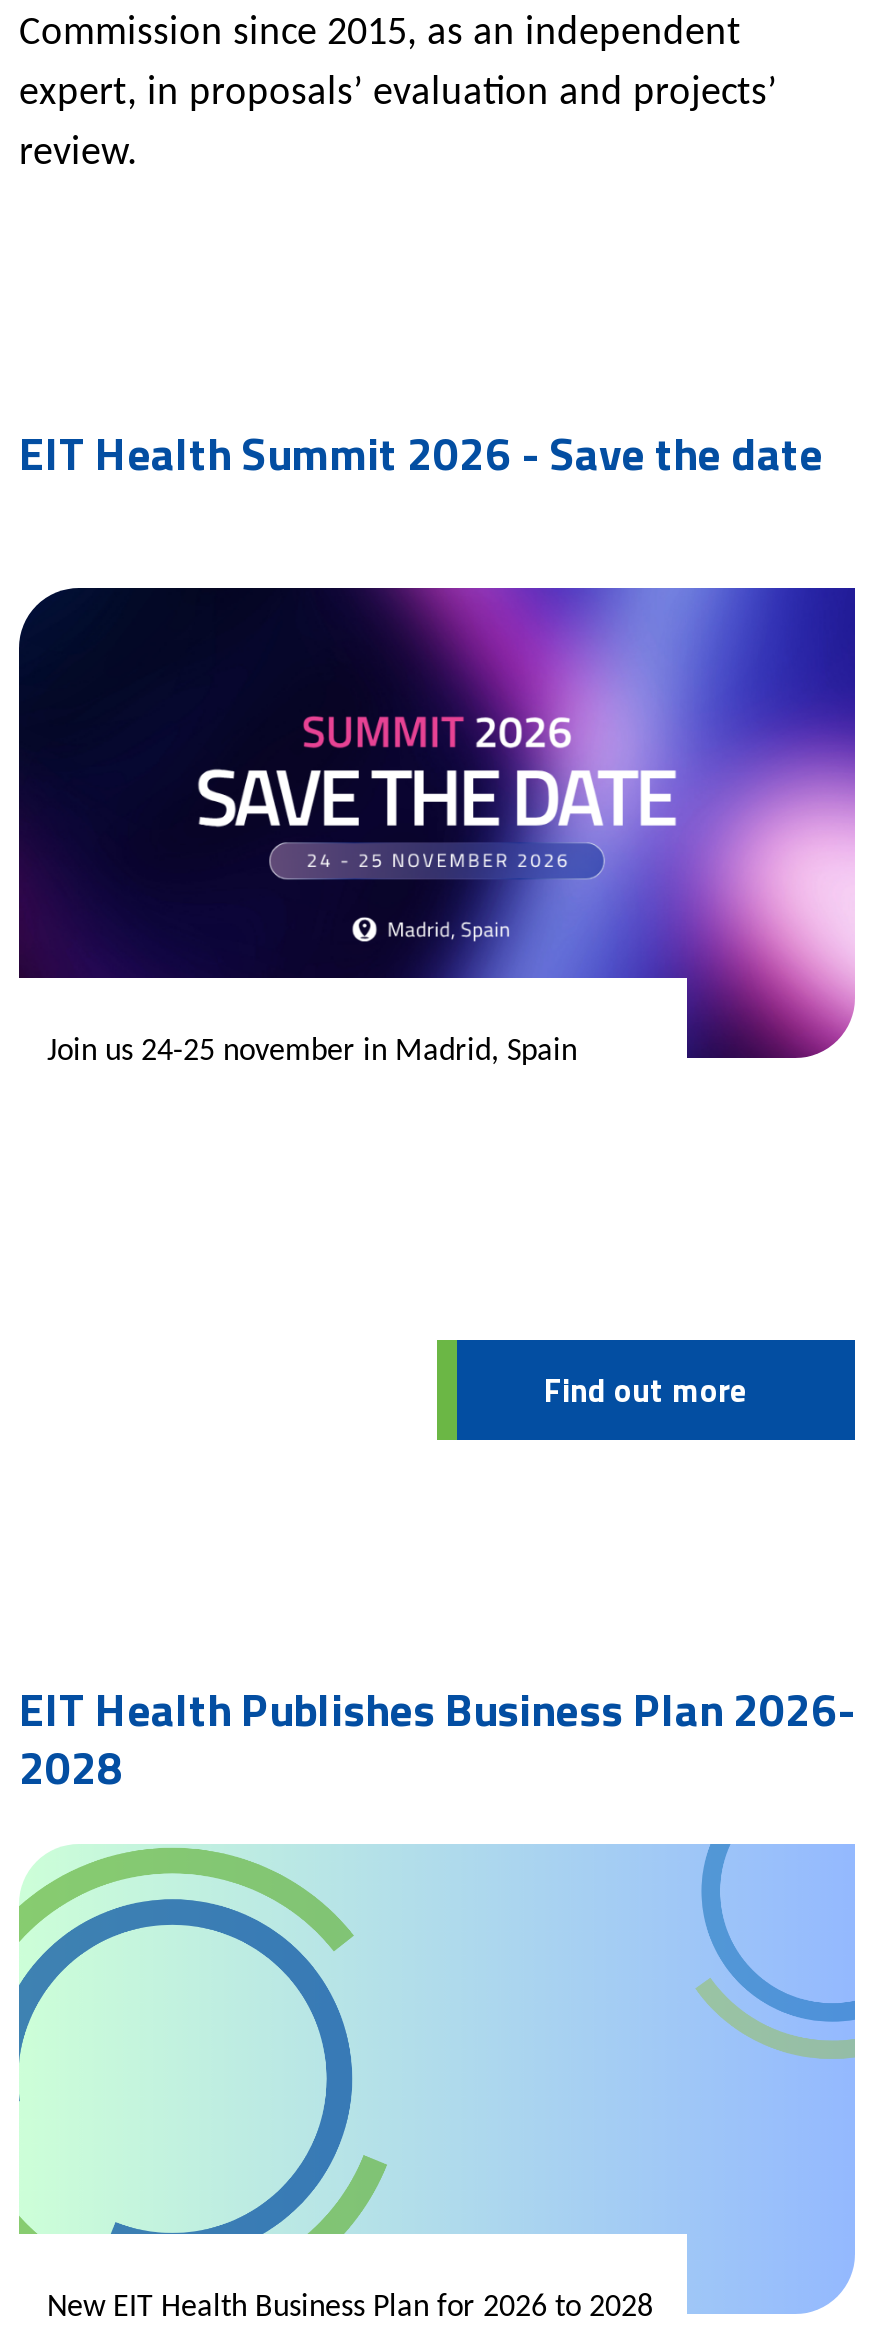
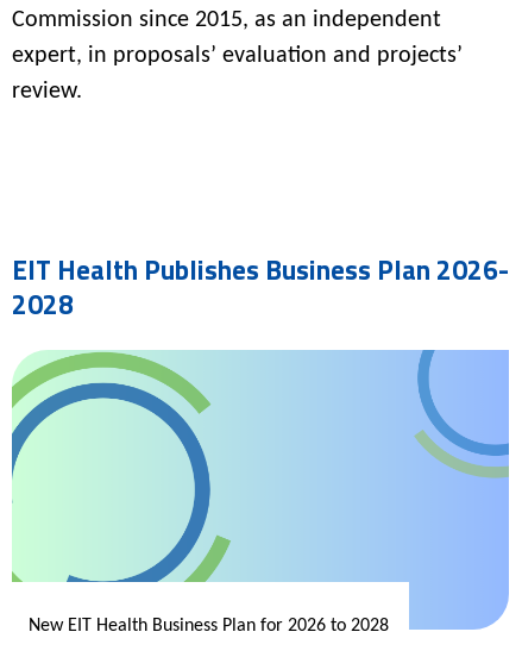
[19,418,823,488] EIT Health Summit 2026 - Save the date -> none
[17,586,857,1068] [image] | Join us 24-25 november in Madrid, Spain -> none
[544,1366,748,1414] Find out more -> none

